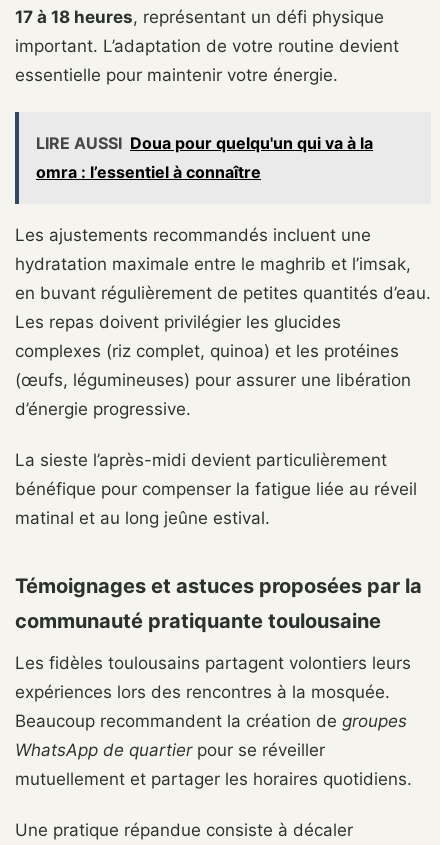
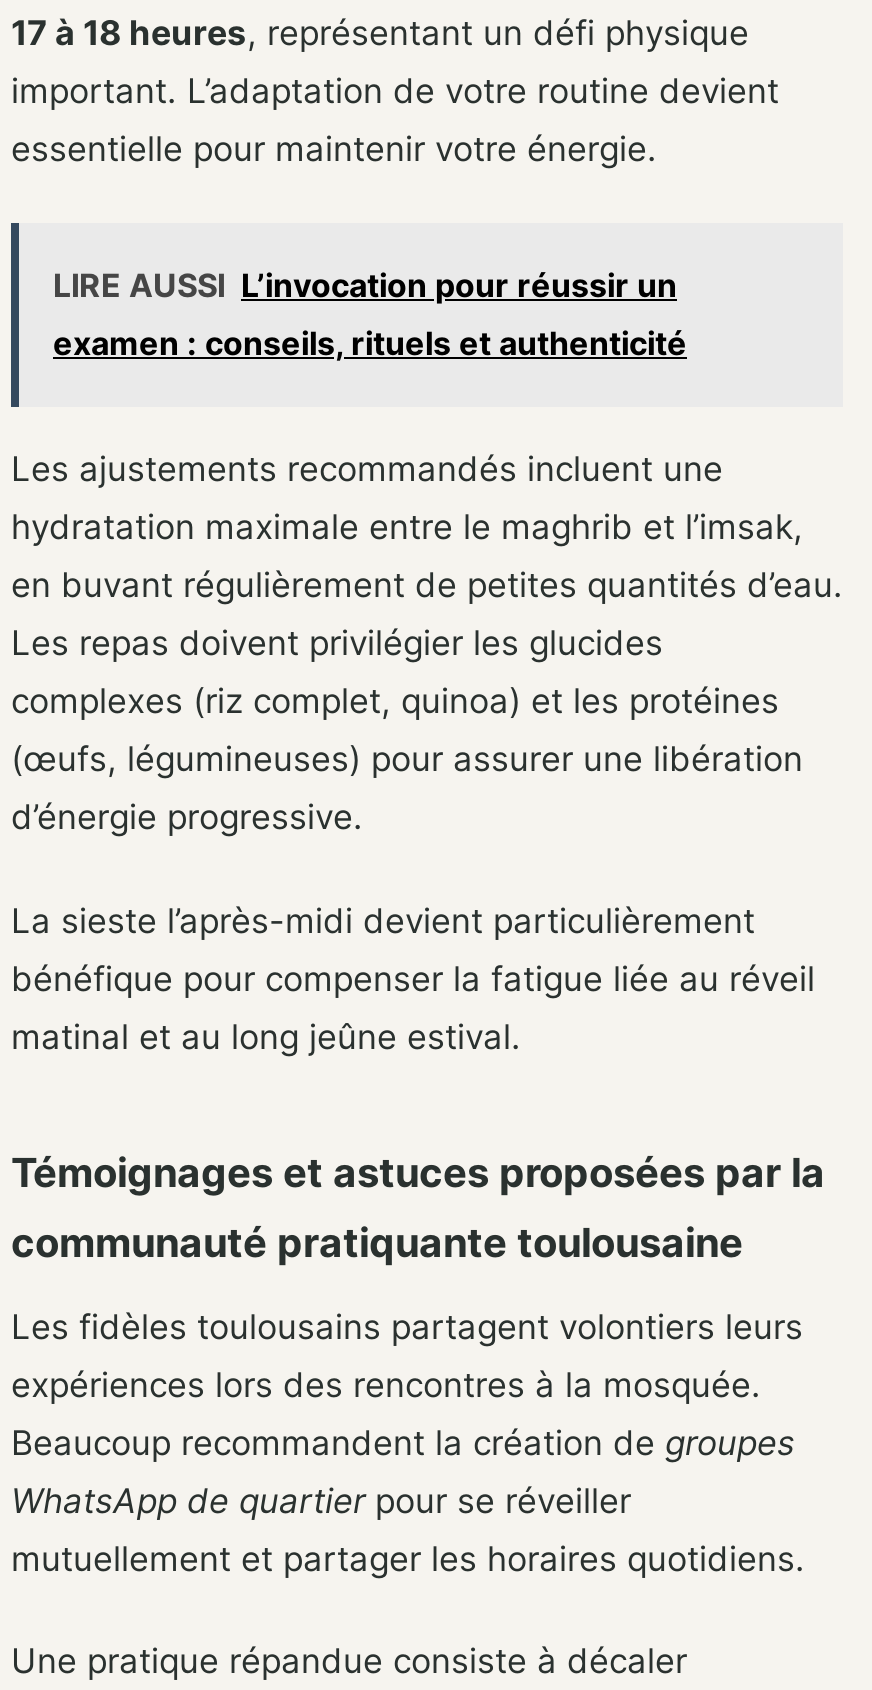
[36,133,373,182] LIRE AUSSI Doua pour quelqu'un qui va à la | omra : l’essentiel à connaître -> [53,265,687,363] LIRE AUSSI L’invocation pour réussir un | examen : conseils, rituels et authenticité

